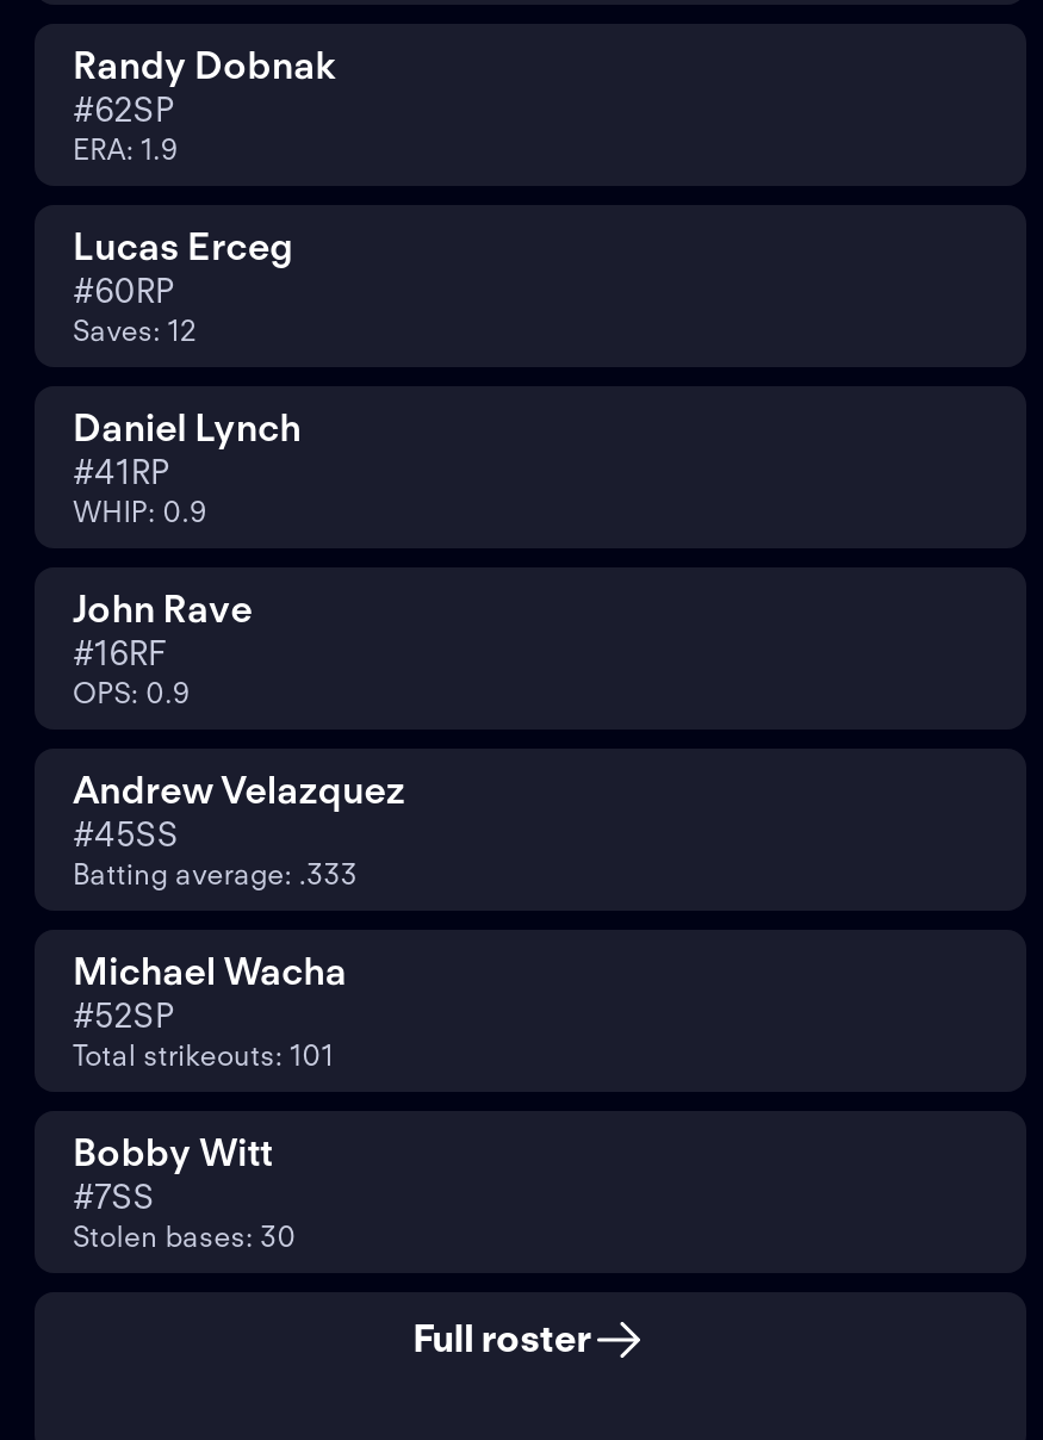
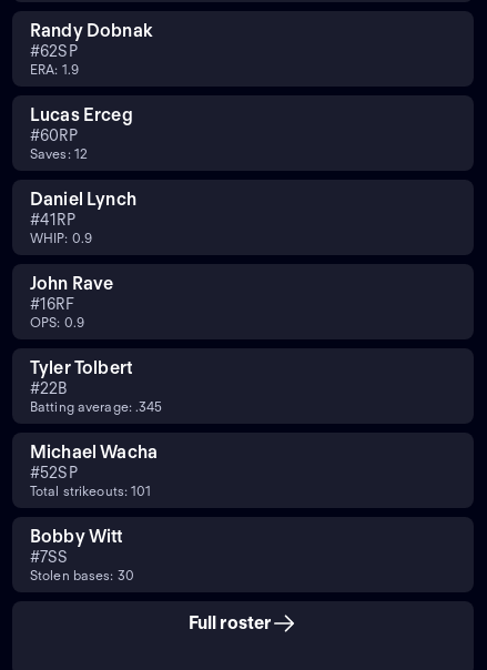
[73,768,406,892] Andrew Velazquez | #45SS | Batting average: .333 -> [30,357,163,415] Tyler Tolbert | #22B | Batting average: .345

